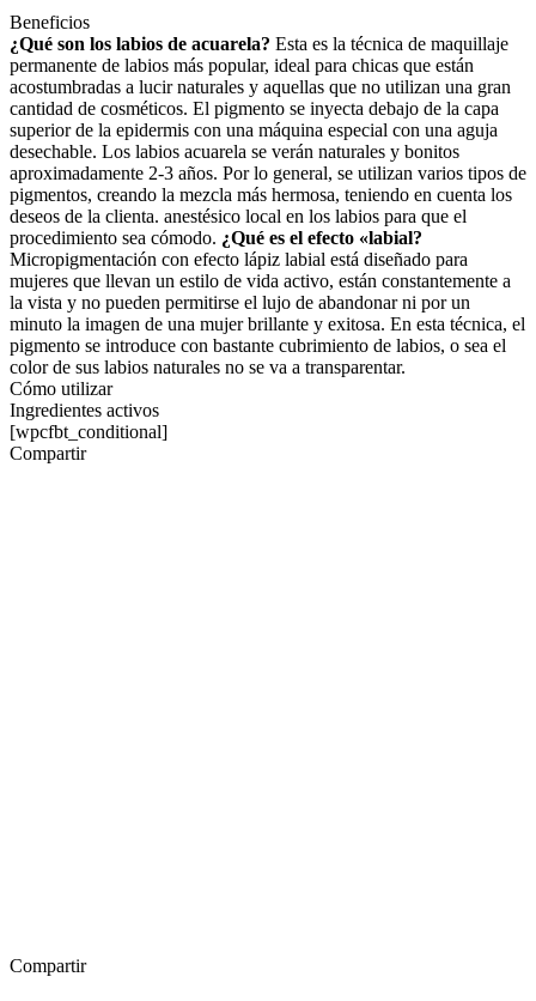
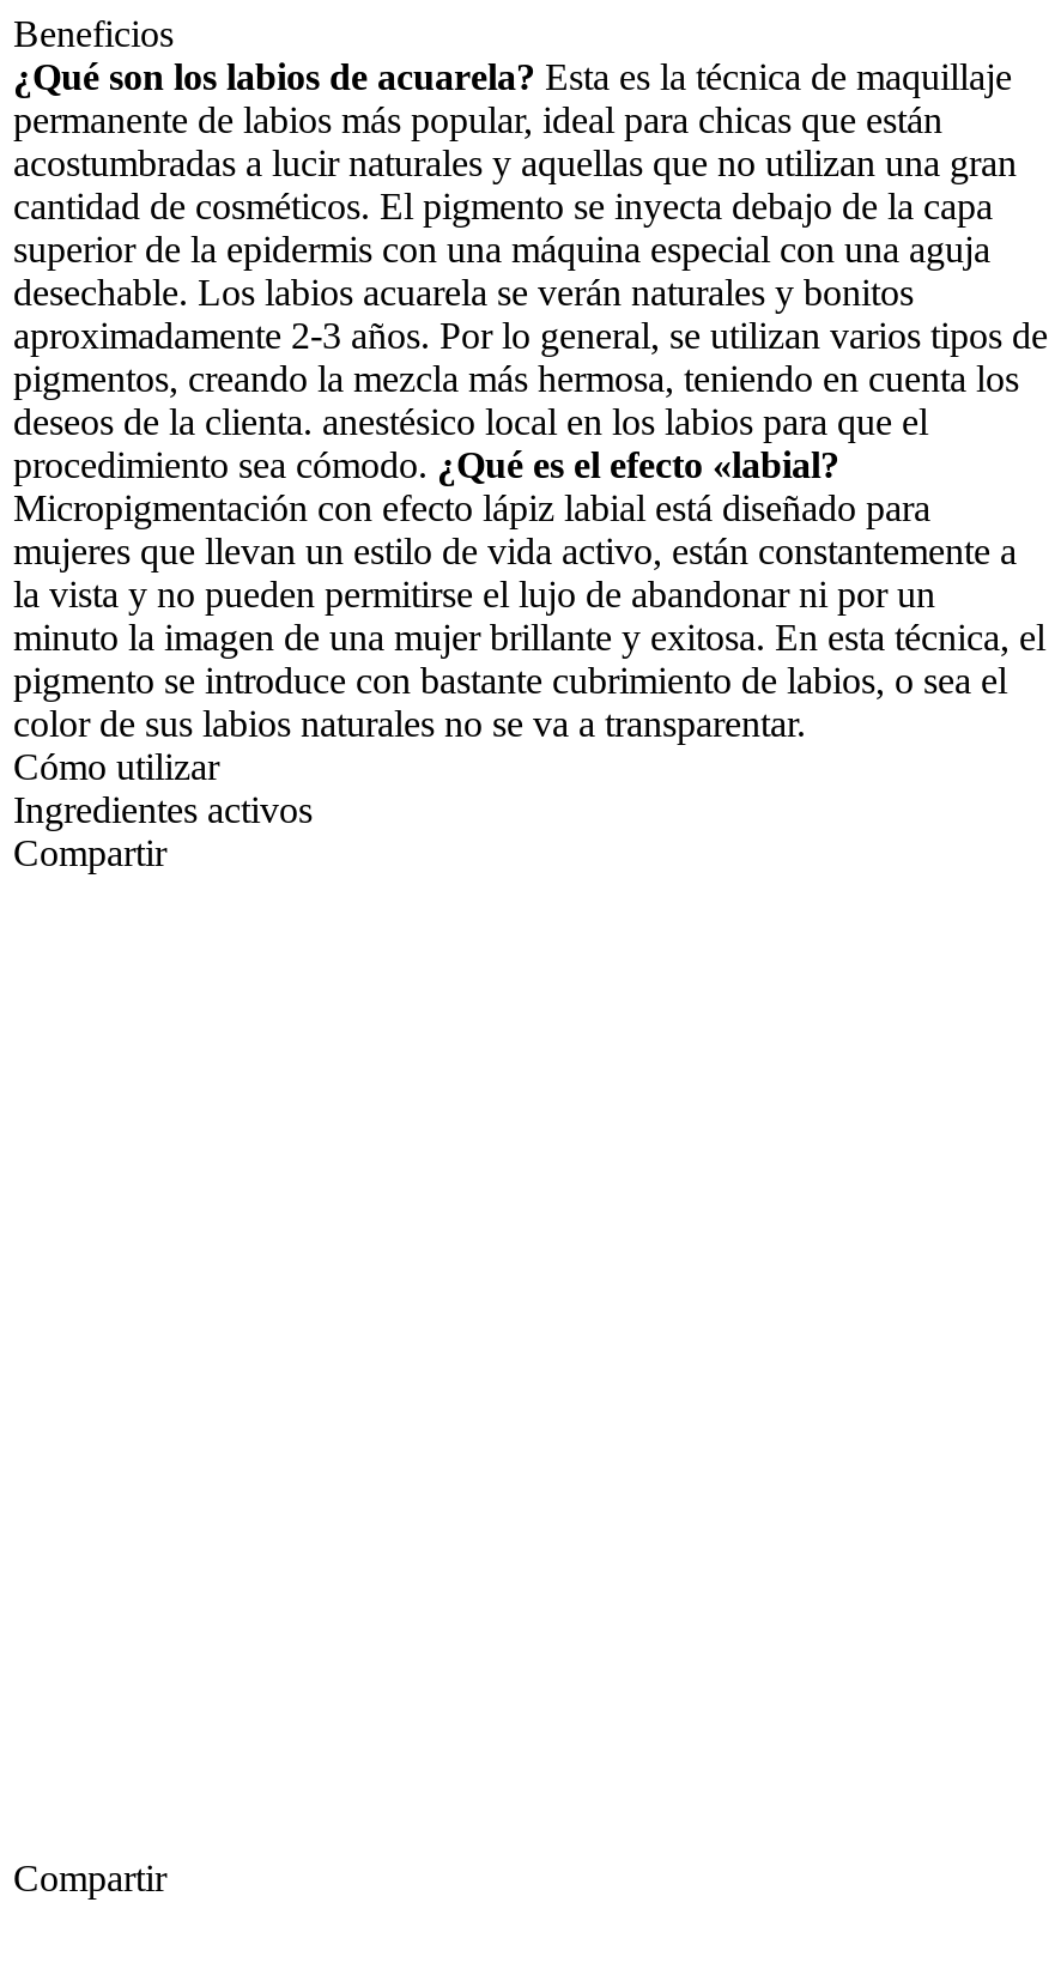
[10,421,167,441] [wpcfbt_conditional] -> none

